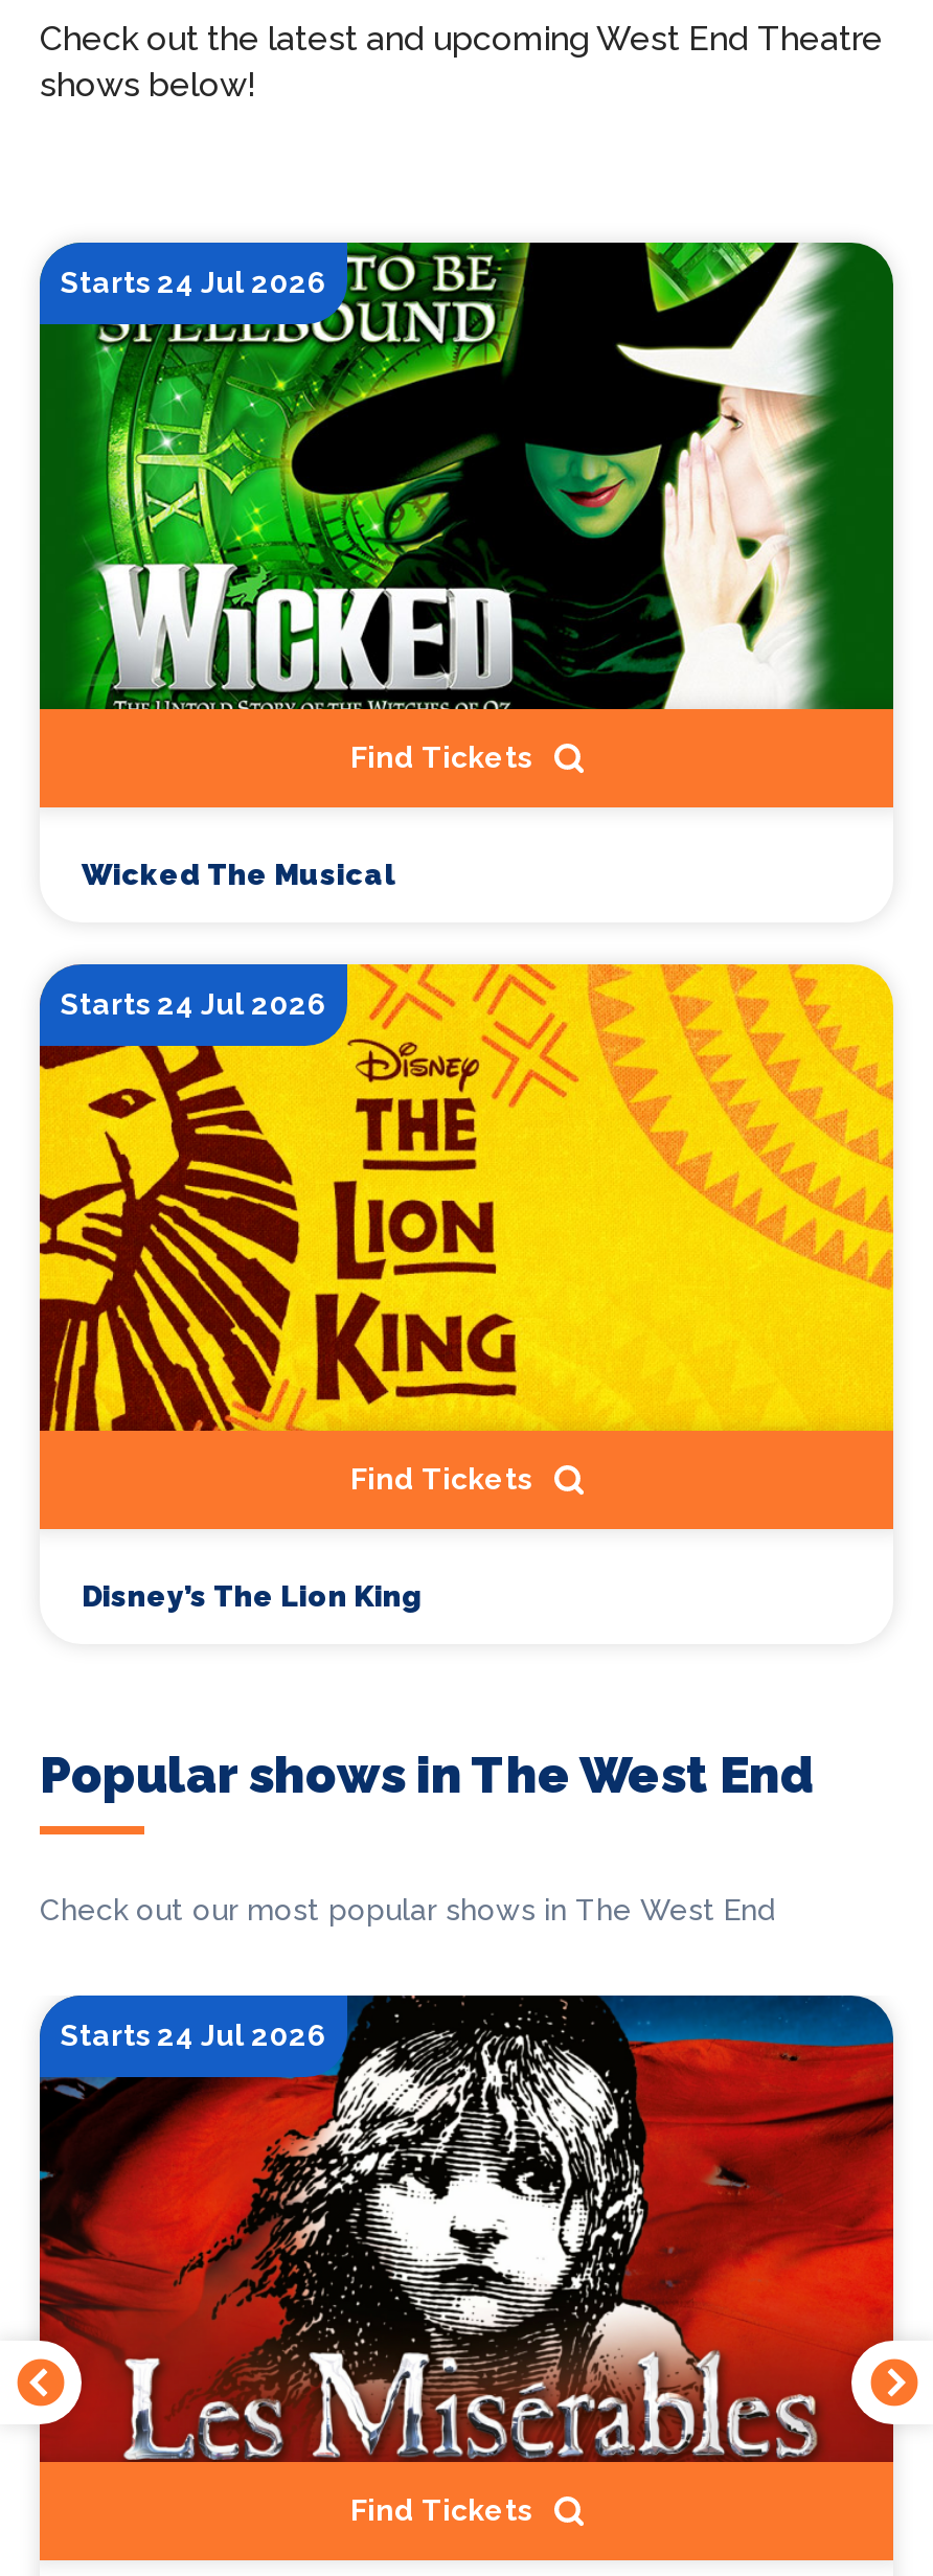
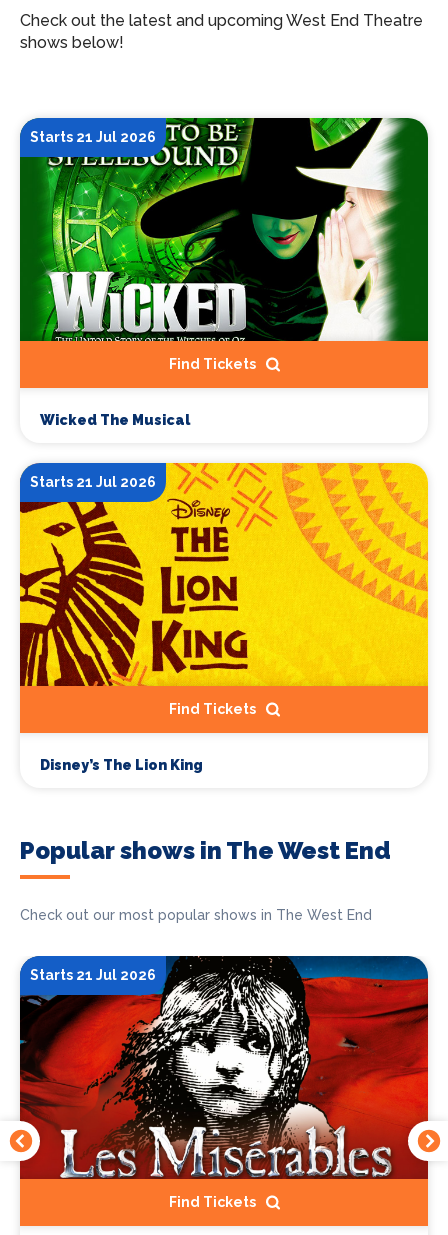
[61,266,326,299] Starts 24 Jul 2026 -> [30,129,156,145] Starts 21 Jul 2026
[61,988,326,1021] Starts 24 Jul 2026 -> [30,474,156,490] Starts 21 Jul 2026
[61,2019,326,2053] Starts 24 Jul 2026 -> [30,967,156,983] Starts 21 Jul 2026

